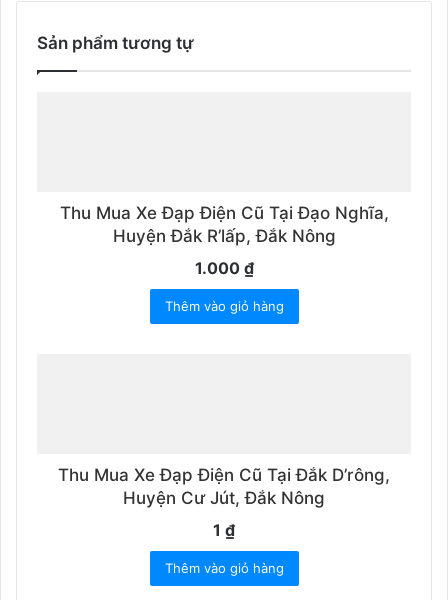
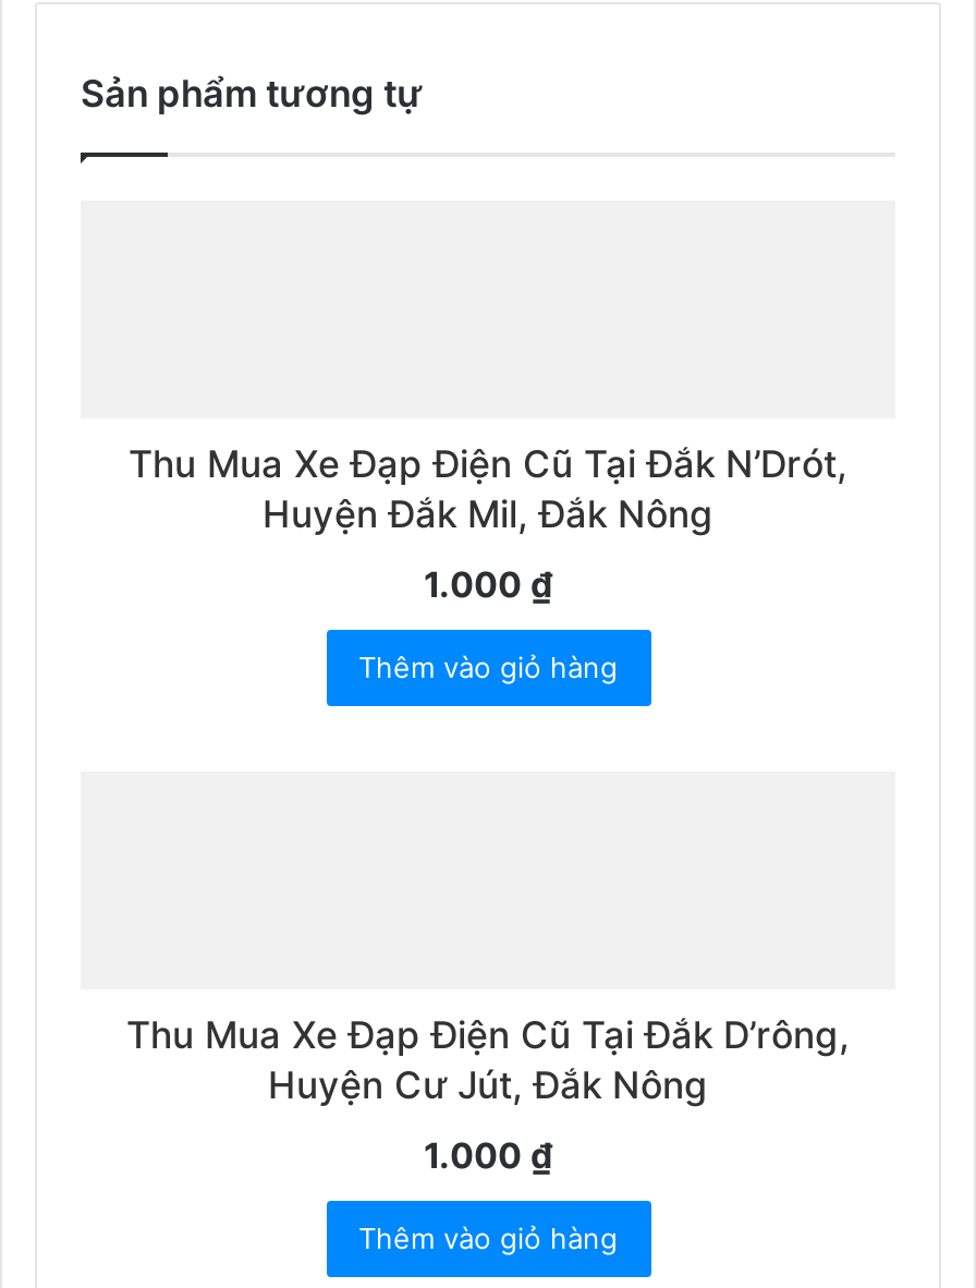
[59,203,388,223] Thu Mua Xe Đạp Điện Cũ Tại Đạo Nghĩa, -> [129,442,847,486] Thu Mua Xe Đạp Điện Cũ Tại Đắk N’Drót,
[112,226,335,246] Huyện Đắk R’lấp, Đắk Nông -> [263,492,713,536] Huyện Đắk Mil, Đắk Nông
[213,520,235,540] 1 ₫ -> [424,1133,552,1176] 1.000 ₫

